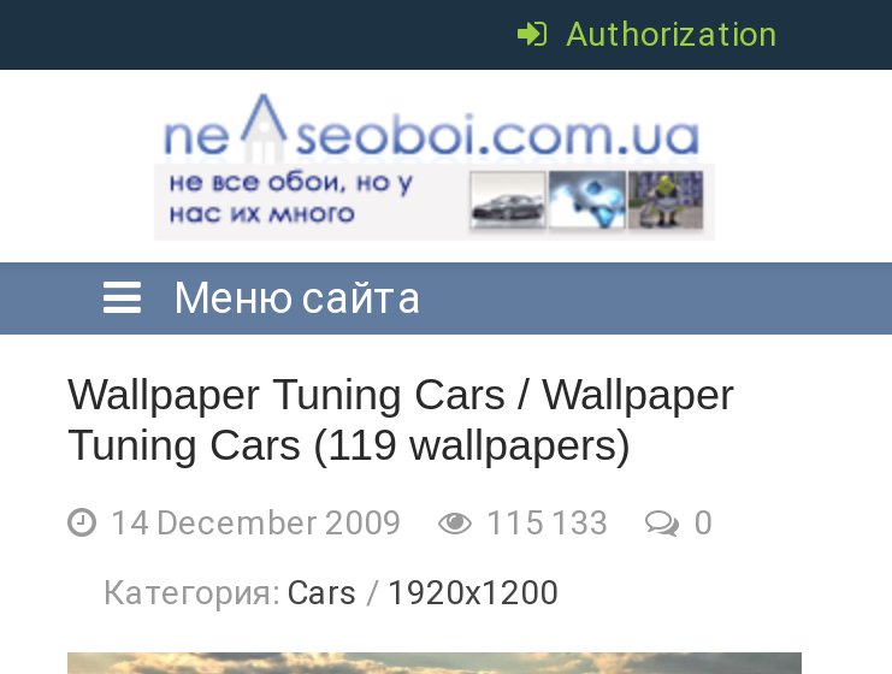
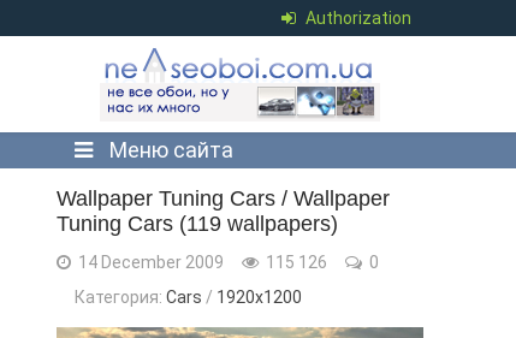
[104,503,713,542] 14 December 2009 115 133 0 -> [75,253,379,272] 14 December 2009 115 126 0

